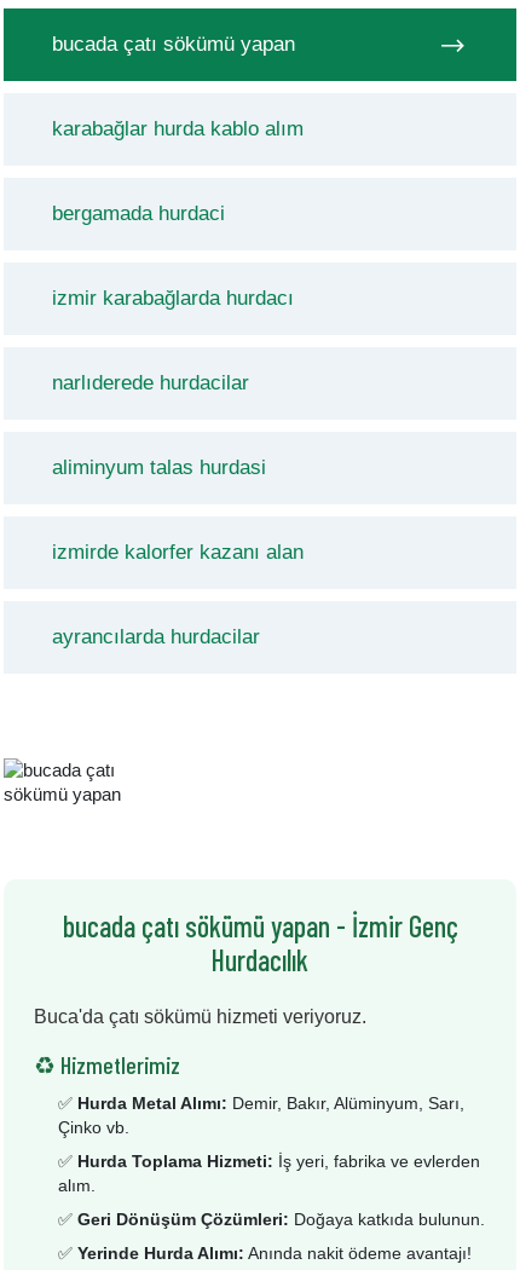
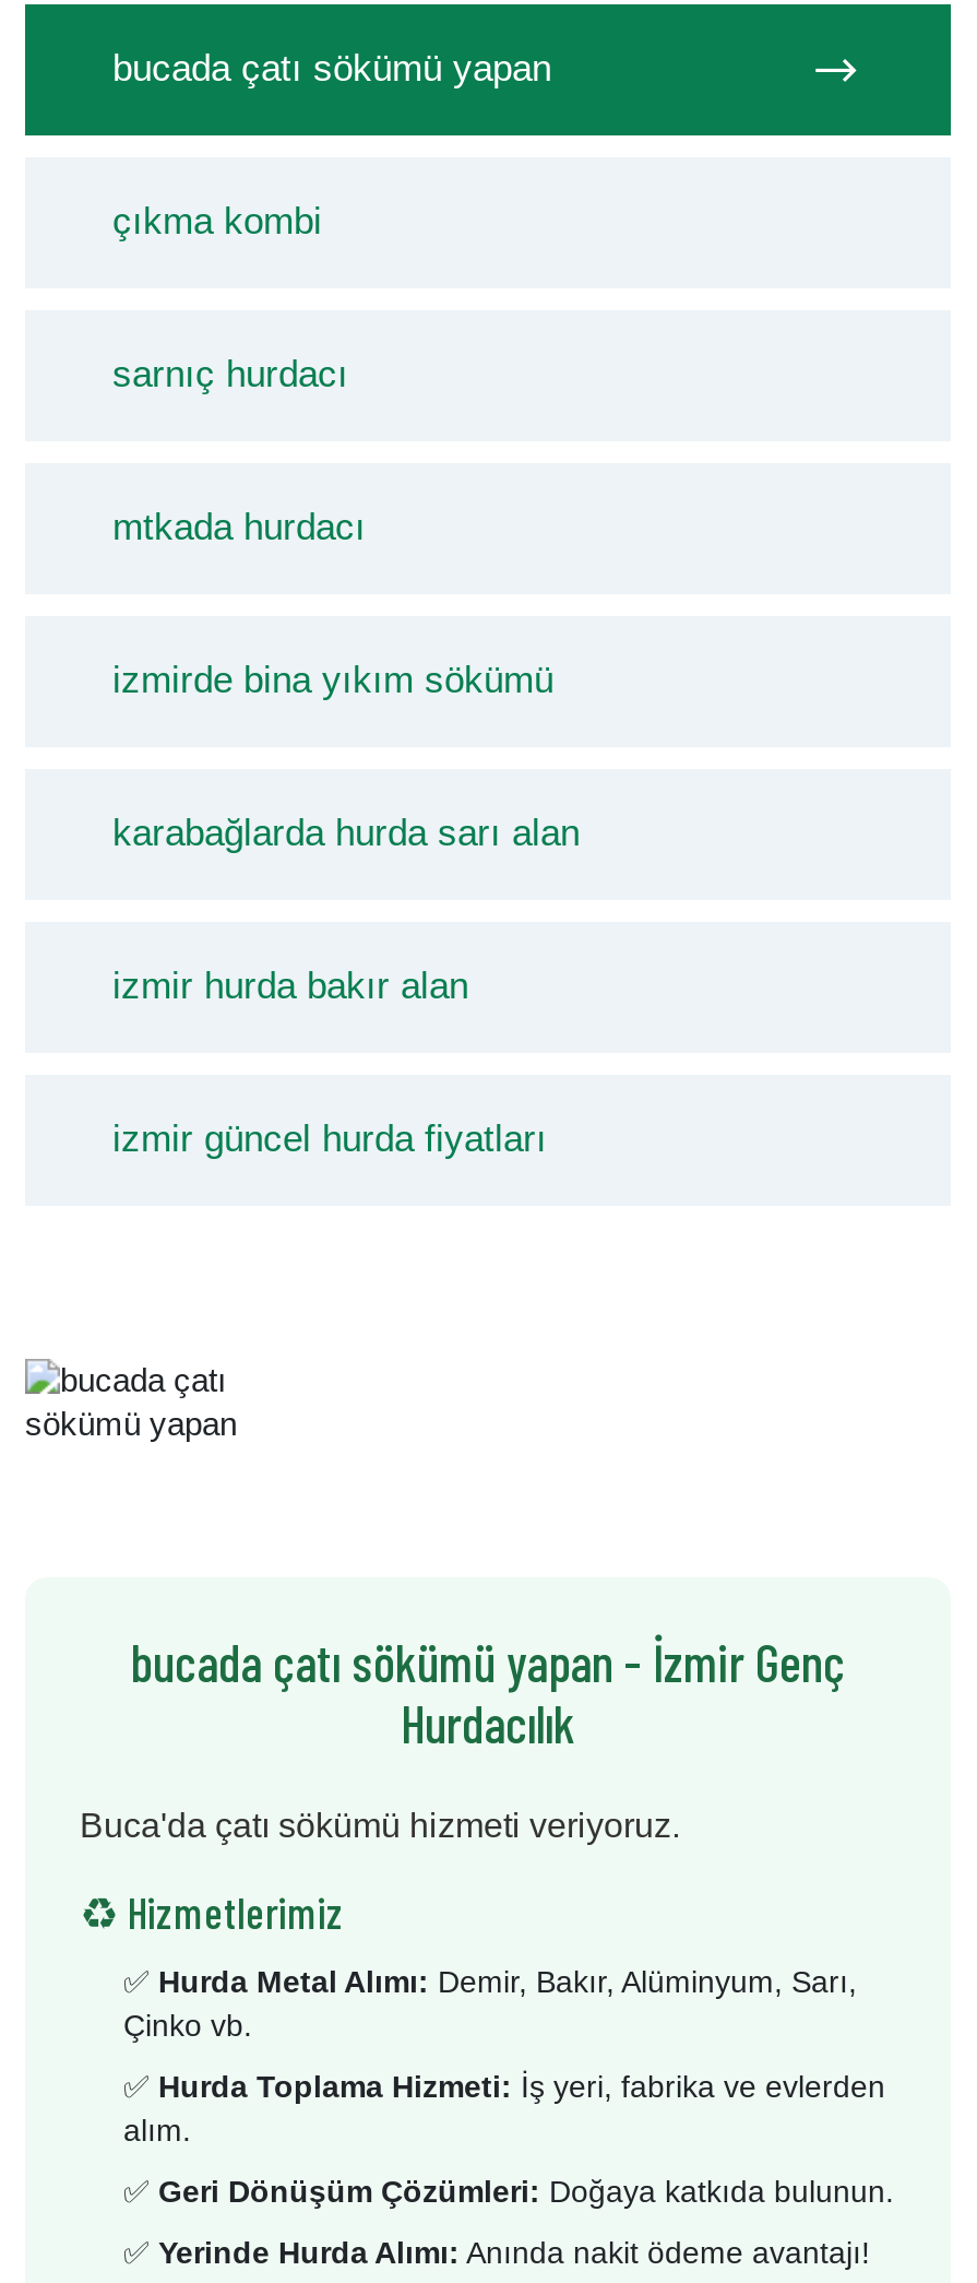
[52,117,304,140] karabağlar hurda kablo alım -> [112,201,322,243] çıkma kombi
[52,202,225,225] bergamada hurdaci -> [112,354,348,395] sarnıç hurdacı
[52,287,294,310] izmir karabağlarda hurdacı -> [112,507,366,548] mtkada hurdacı
[52,371,249,394] narlıderede hurdacilar -> [112,660,553,701] izmirde bina yıkım sökümü
[52,456,266,479] aliminyum talas hurdasi -> [112,813,580,854] karabağlarda hurda sarı alan
[52,541,304,564] izmirde kalorfer kazanı alan -> [112,966,468,1007] izmir hurda bakır alan
[52,625,260,648] ayrancılarda hurdacilar -> [112,1119,547,1160] izmir güncel hurda fiyatları

